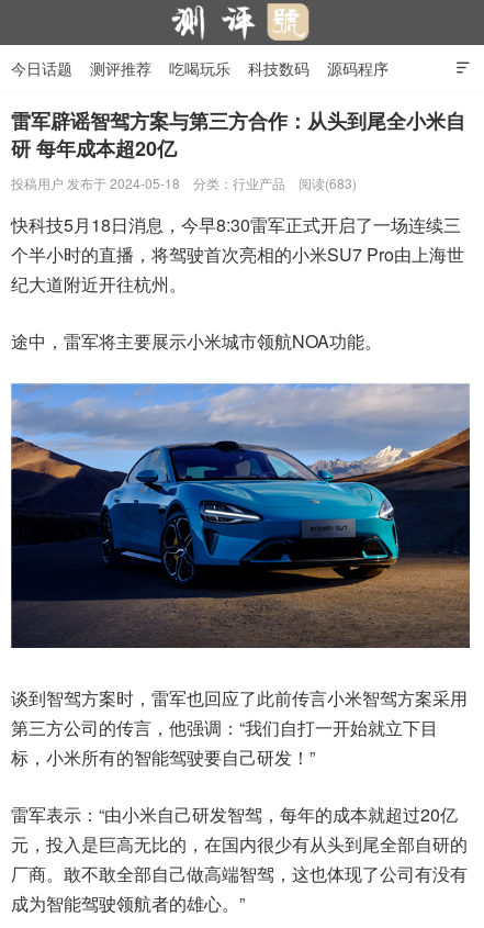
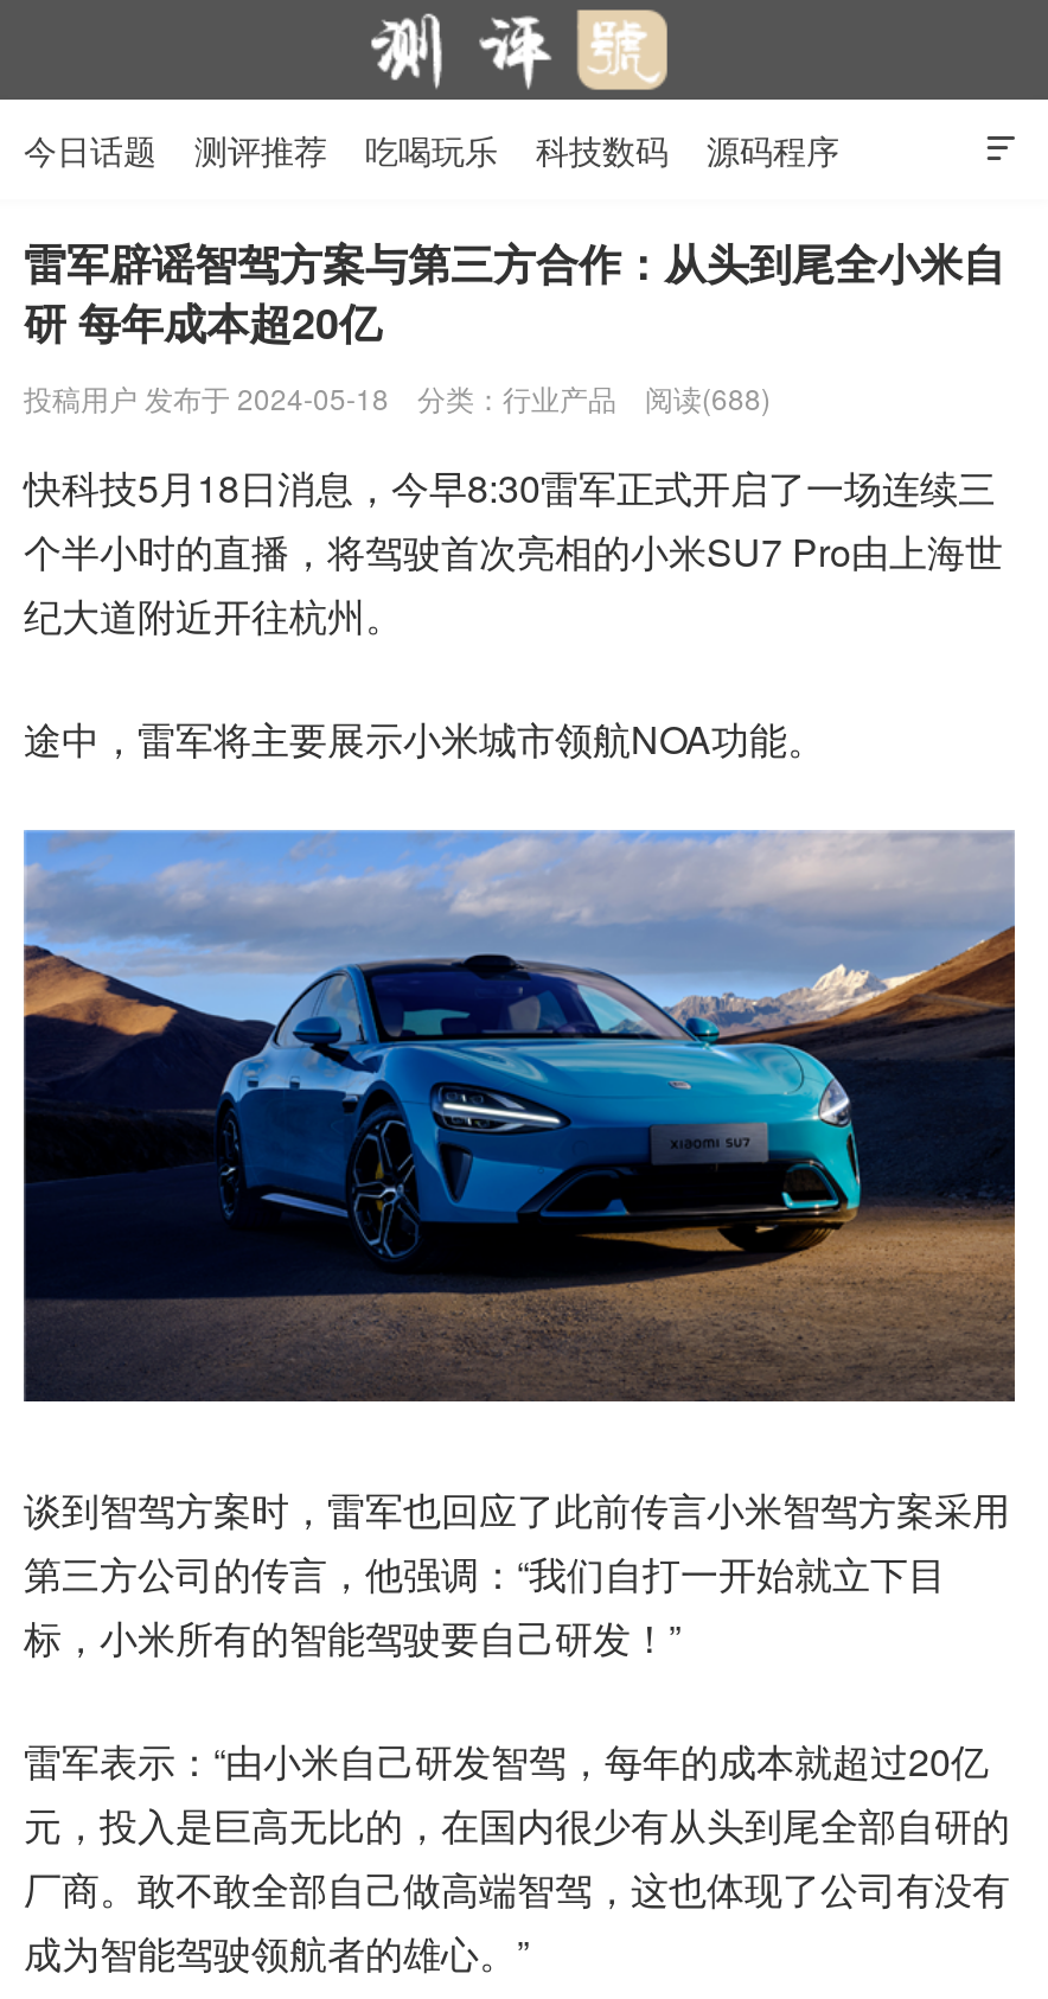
[299,174,357,192] 阅读(683) -> [645,377,771,417] 阅读(688)

